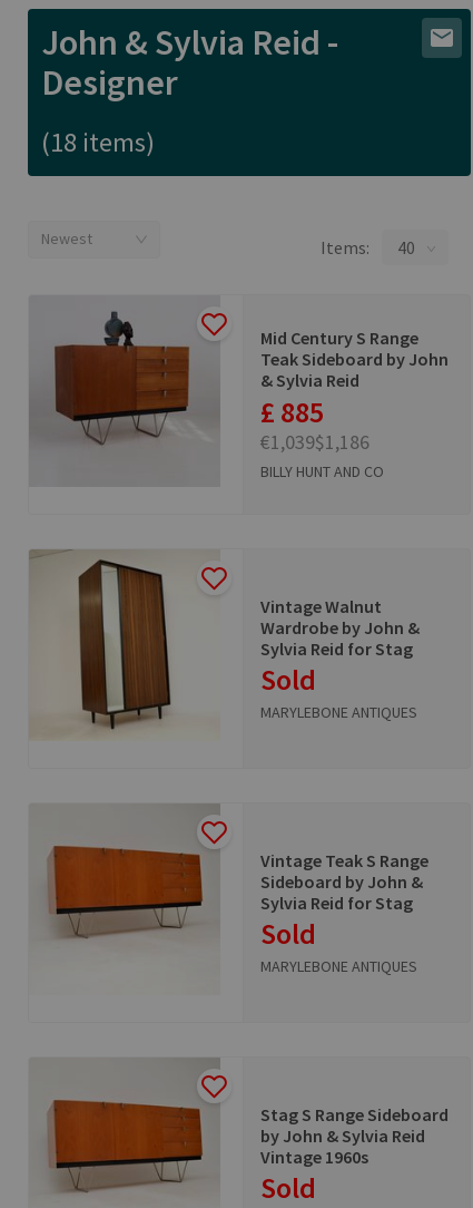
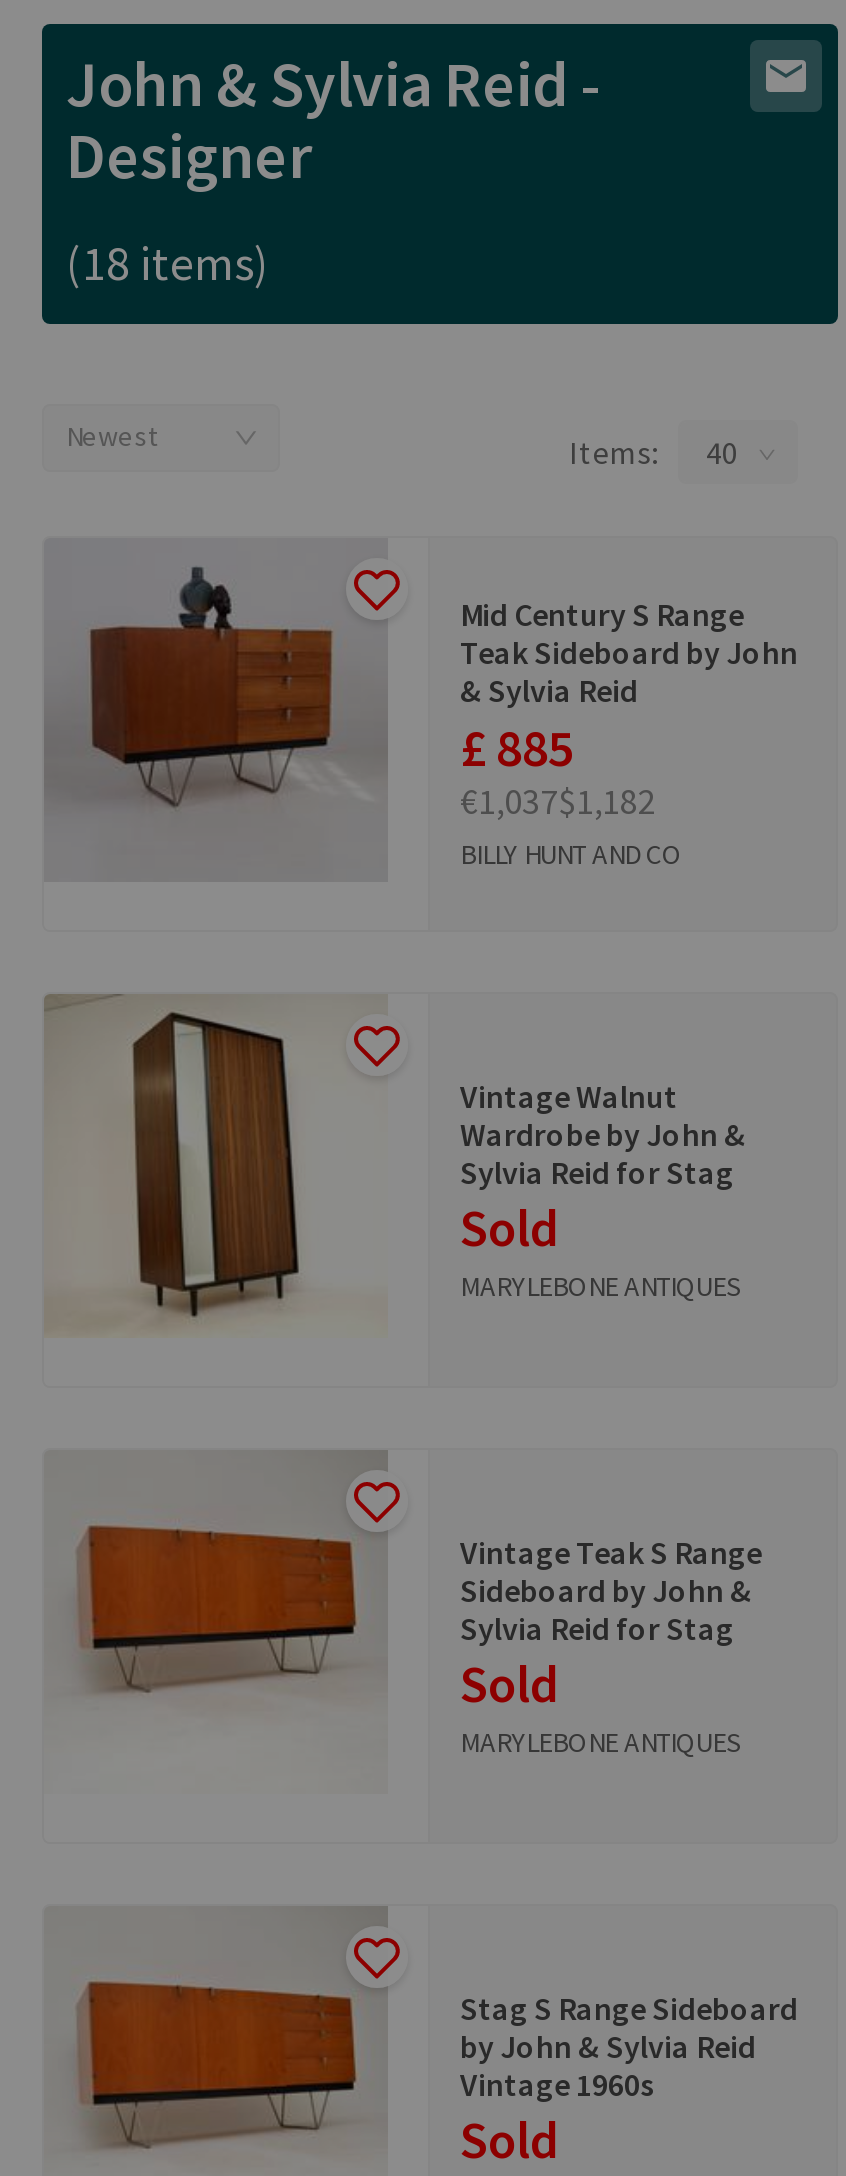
[260,429,369,455] €1,039$1,186 -> [460,778,656,824] €1,037$1,182

